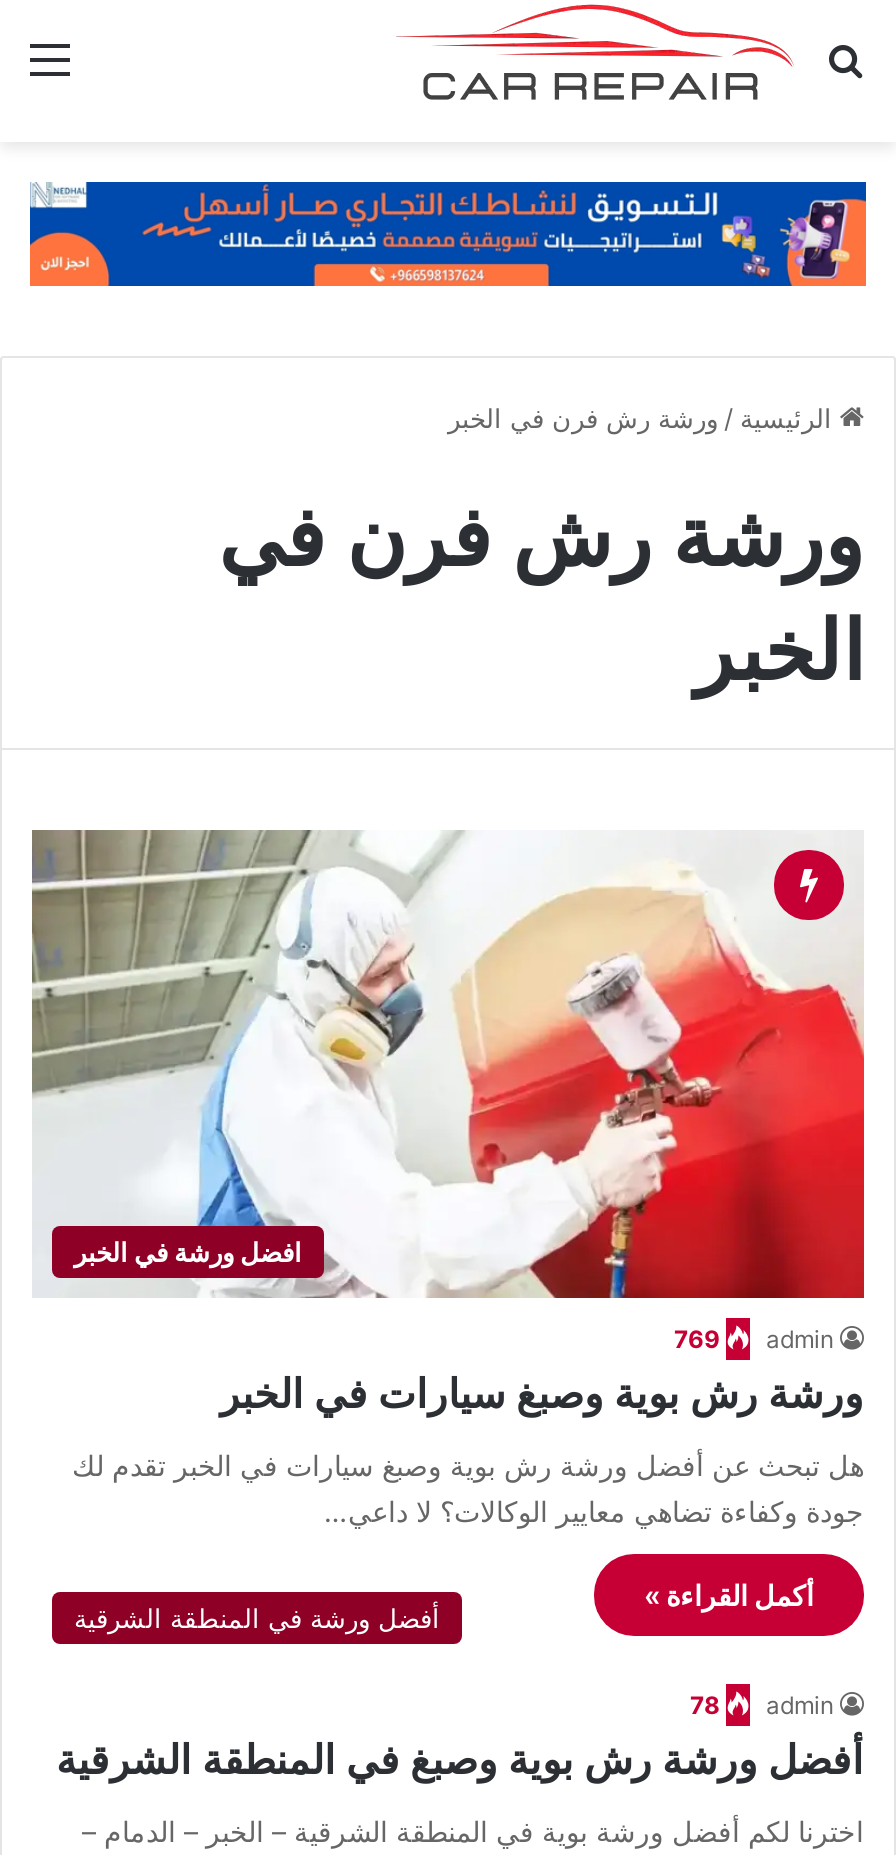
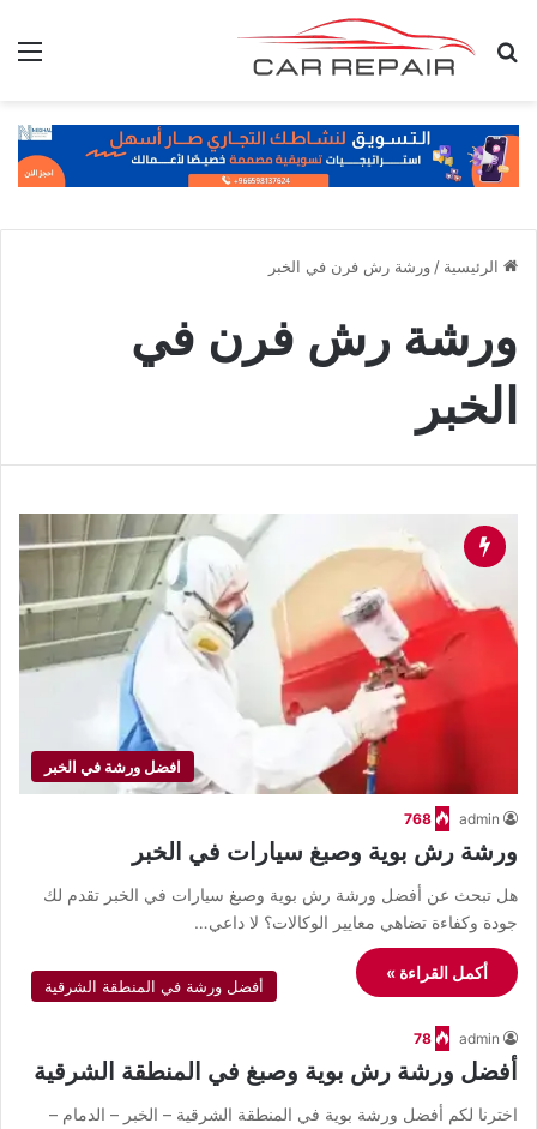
[674,1323,834,1353] 769 admin -> [404,810,500,828] 768 admin

